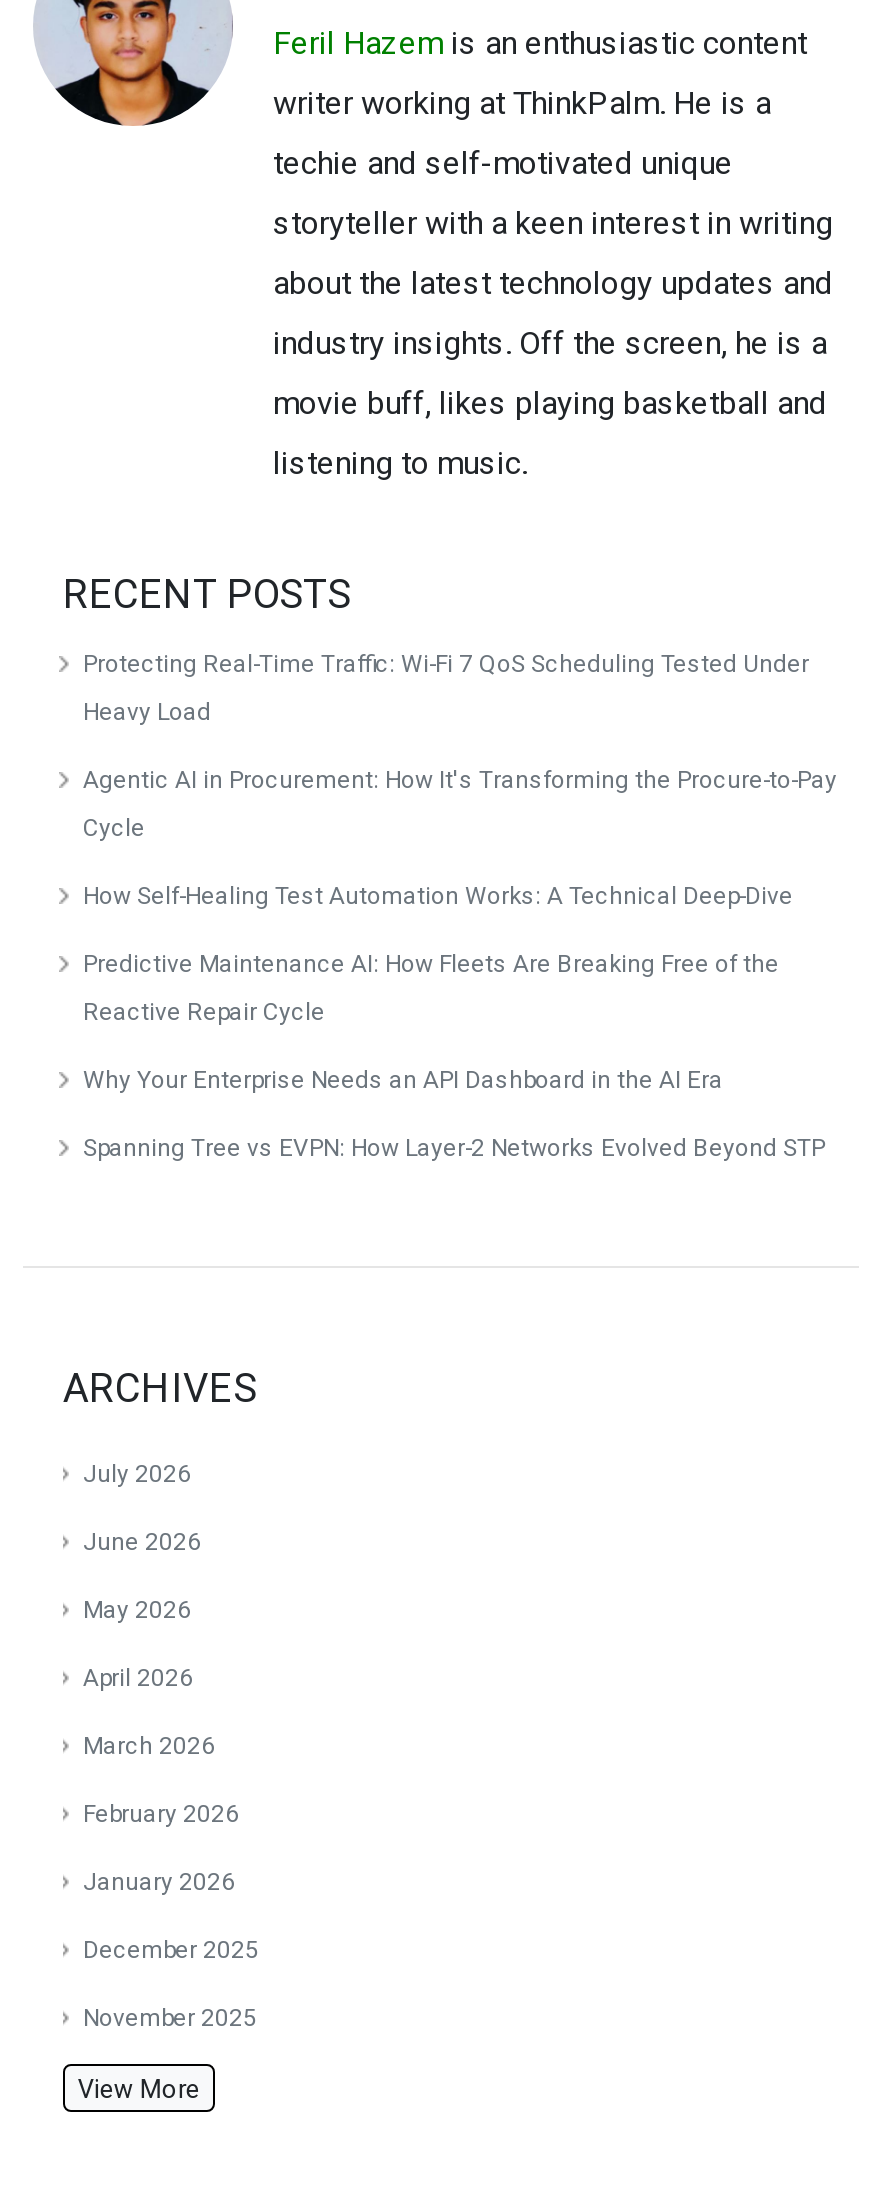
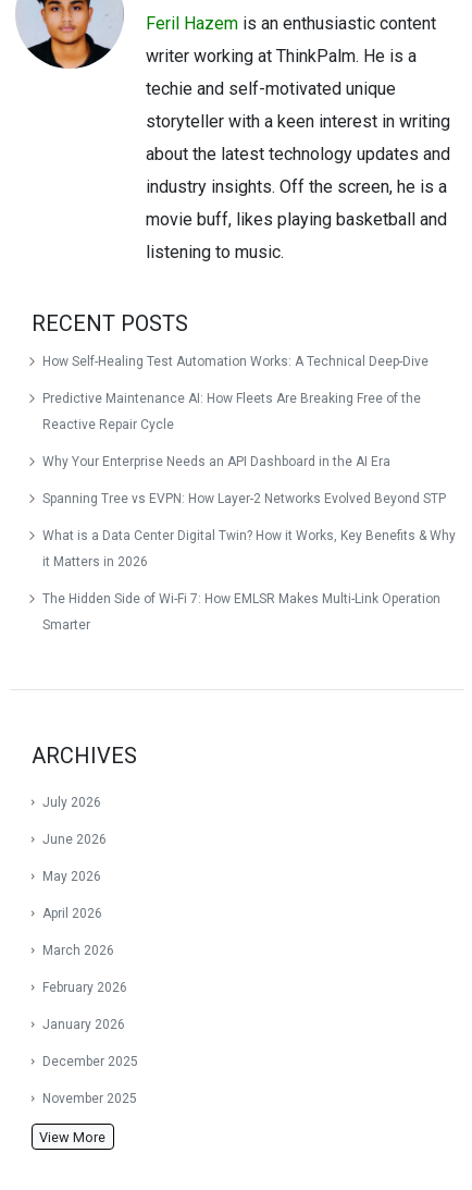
[83,651,837,843] Protecting Real-Time Traffic: Wi-Fi 7 QoS Scheduling Tested Under | Heavy Load | Agentic AI in Procurement: How It's Transforming the Procure-to-Pay | Cycle -> none
moved [83,883,825,1163] -> [42,354,446,507]: How Self-Healing Test Automation Works: A Technical Deep-Dive | Predictive Maintenance AI: How Fleets Are Breaking Free of the | Reactive Repair Cycle | Why Your Enterprise Needs an API Dashboard in the AI Era | Spanning Tree vs EVPN: How Layer-2 Networks Evolved Beyond STP
none -> [42,528,456,633] What is a Data Center Digital Twin? How it Works, Key Benefits & Why | it Matters in 2026 | The Hidden Side of Wi-Fi 7: How EMLSR Makes Multi-Link Operation | Smarter

